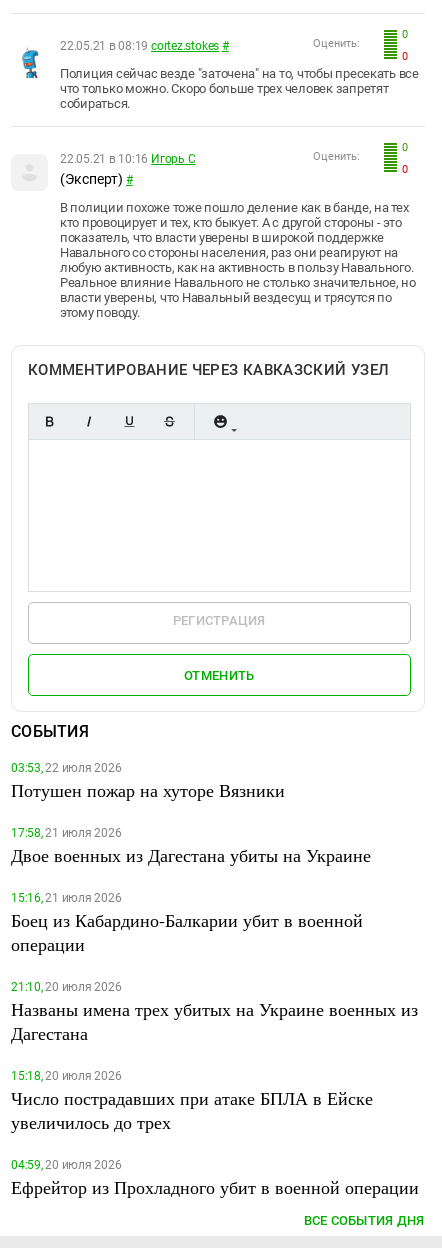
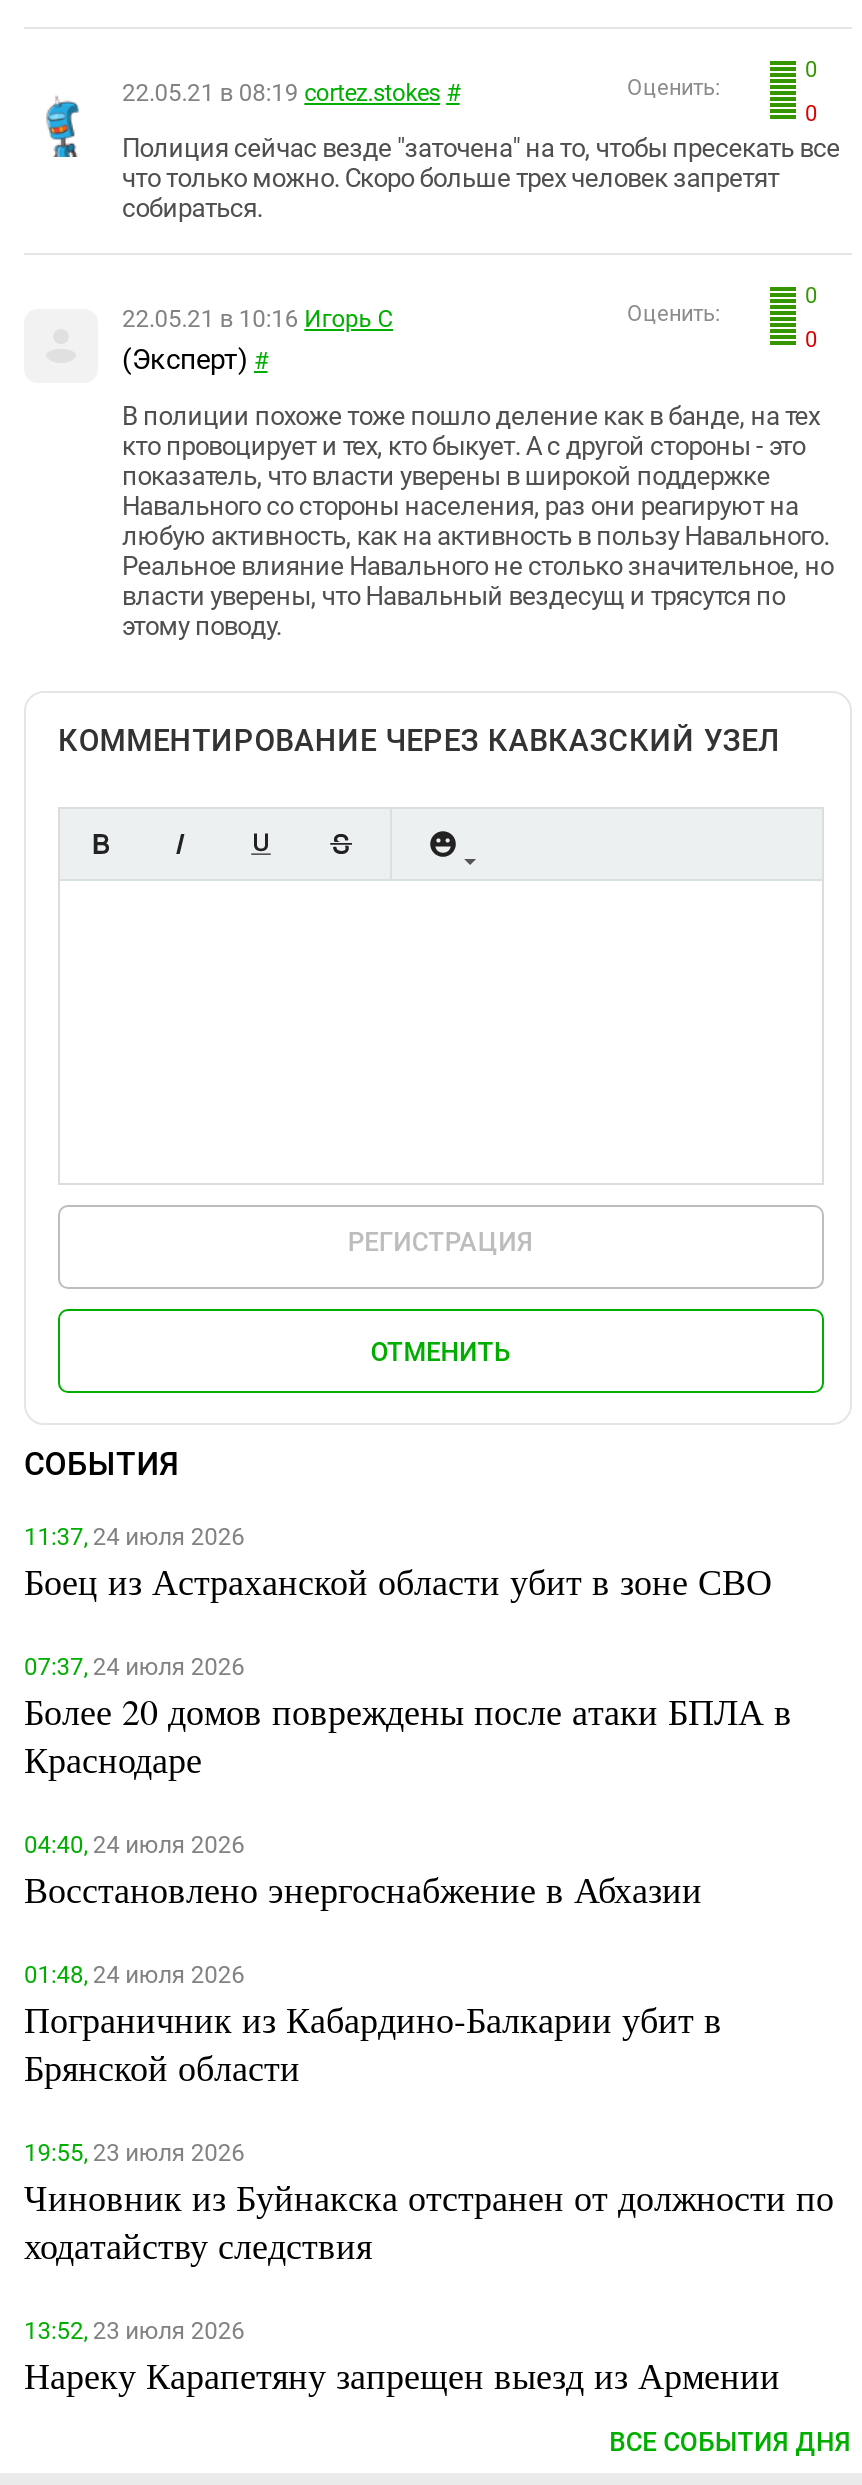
[11,761,285,802] 03:53, 22 июля 2026 | Потушен пожар на хуторе Вязники -> [24,1523,772,1605] 11:37, 24 июля 2026 | Боец из Астраханской области убит в зоне СВО
[11,826,371,867] 17:58, 21 июля 2026 | Двое военных из Дагестана убиты на Украине -> [24,1653,792,1783] 07:37, 24 июля 2026 | Более 20 домов повреждены после атаки БПЛА в | Краснодаре
[11,891,363,956] 15:16, 21 июля 2026 | Боец из Кабардино-Балкарии убит в военной | операции -> [24,1831,702,1913] 04:40, 24 июля 2026 | Восстановлено энергоснабжение в Абхазии
[11,980,418,1045] 21:10, 20 июля 2026 | Названы имена трех убитых на Украине военных из | Дагестана -> [24,1961,722,2091] 01:48, 24 июля 2026 | Пограничник из Кабардино-Балкарии убит в | Брянской области
[11,1069,373,1134] 15:18, 20 июля 2026 | Число пострадавших при атаке БПЛА в Ейске | увеличилось до трех -> [24,2139,834,2269] 19:55, 23 июля 2026 | Чиновник из Буйнакска отстранен от должности по | ходатайству следствия
[11,1158,419,1199] 04:59, 20 июля 2026 | Ефрейтор из Прохладного убит в военной операции -> [24,2317,780,2399] 13:52, 23 июля 2026 | Нареку Карапетяну запрещен выезд из Армении

